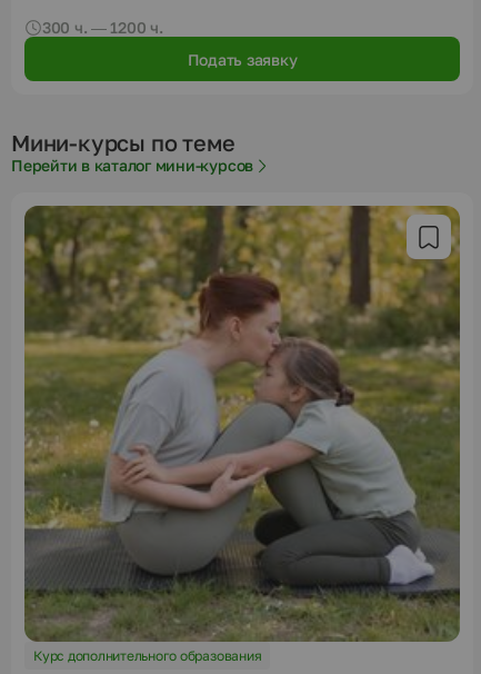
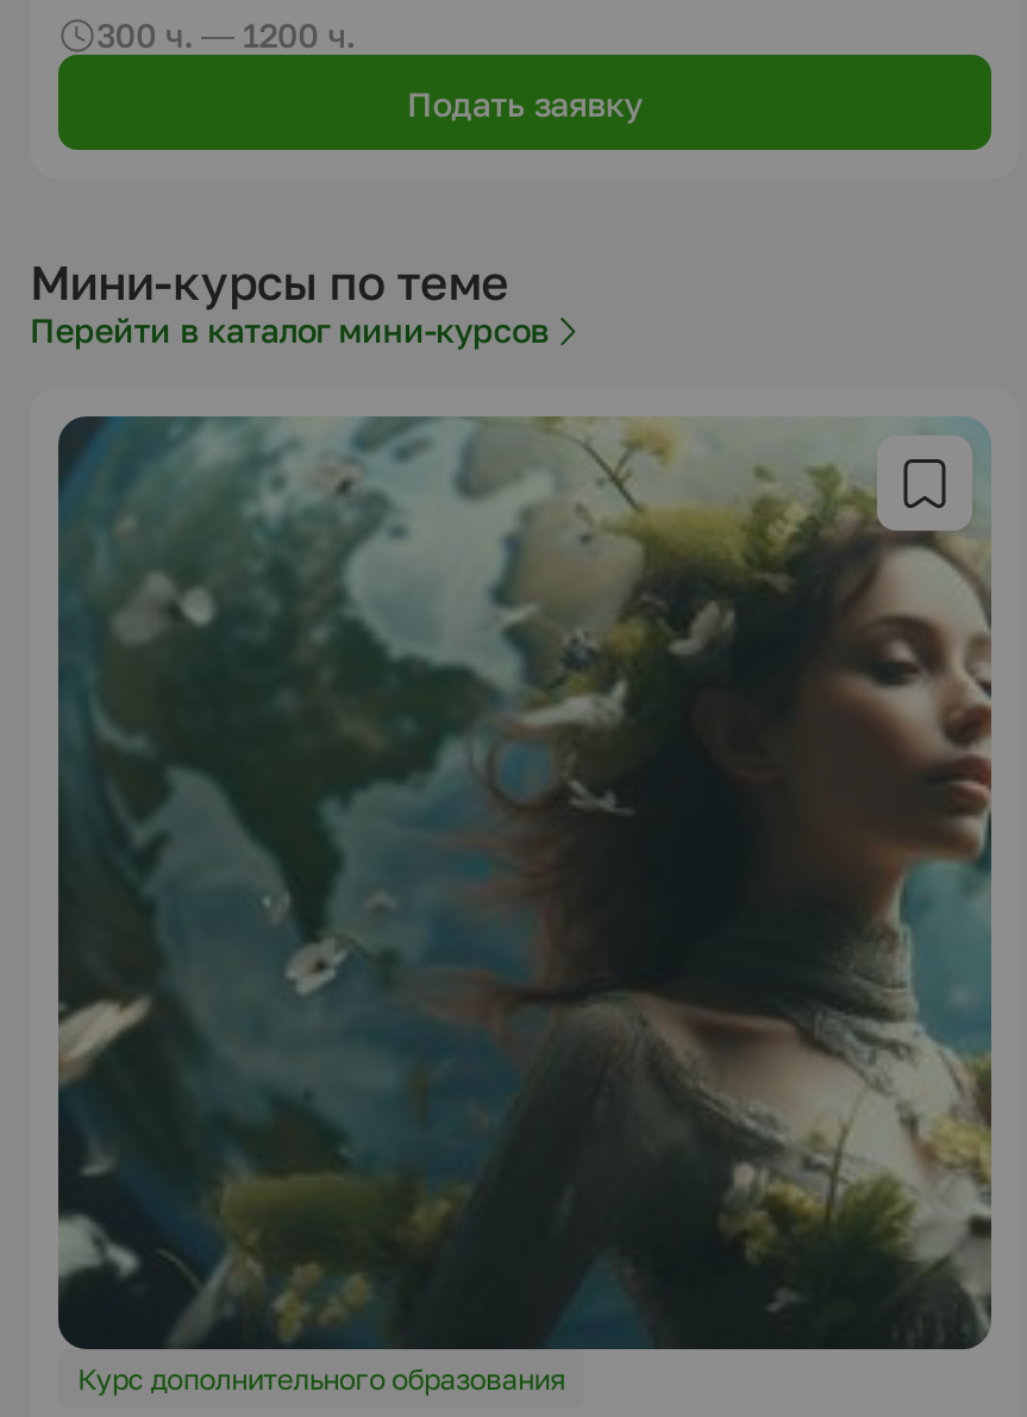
[23,205,461,643] [image] -> [56,414,994,1352] [image]

